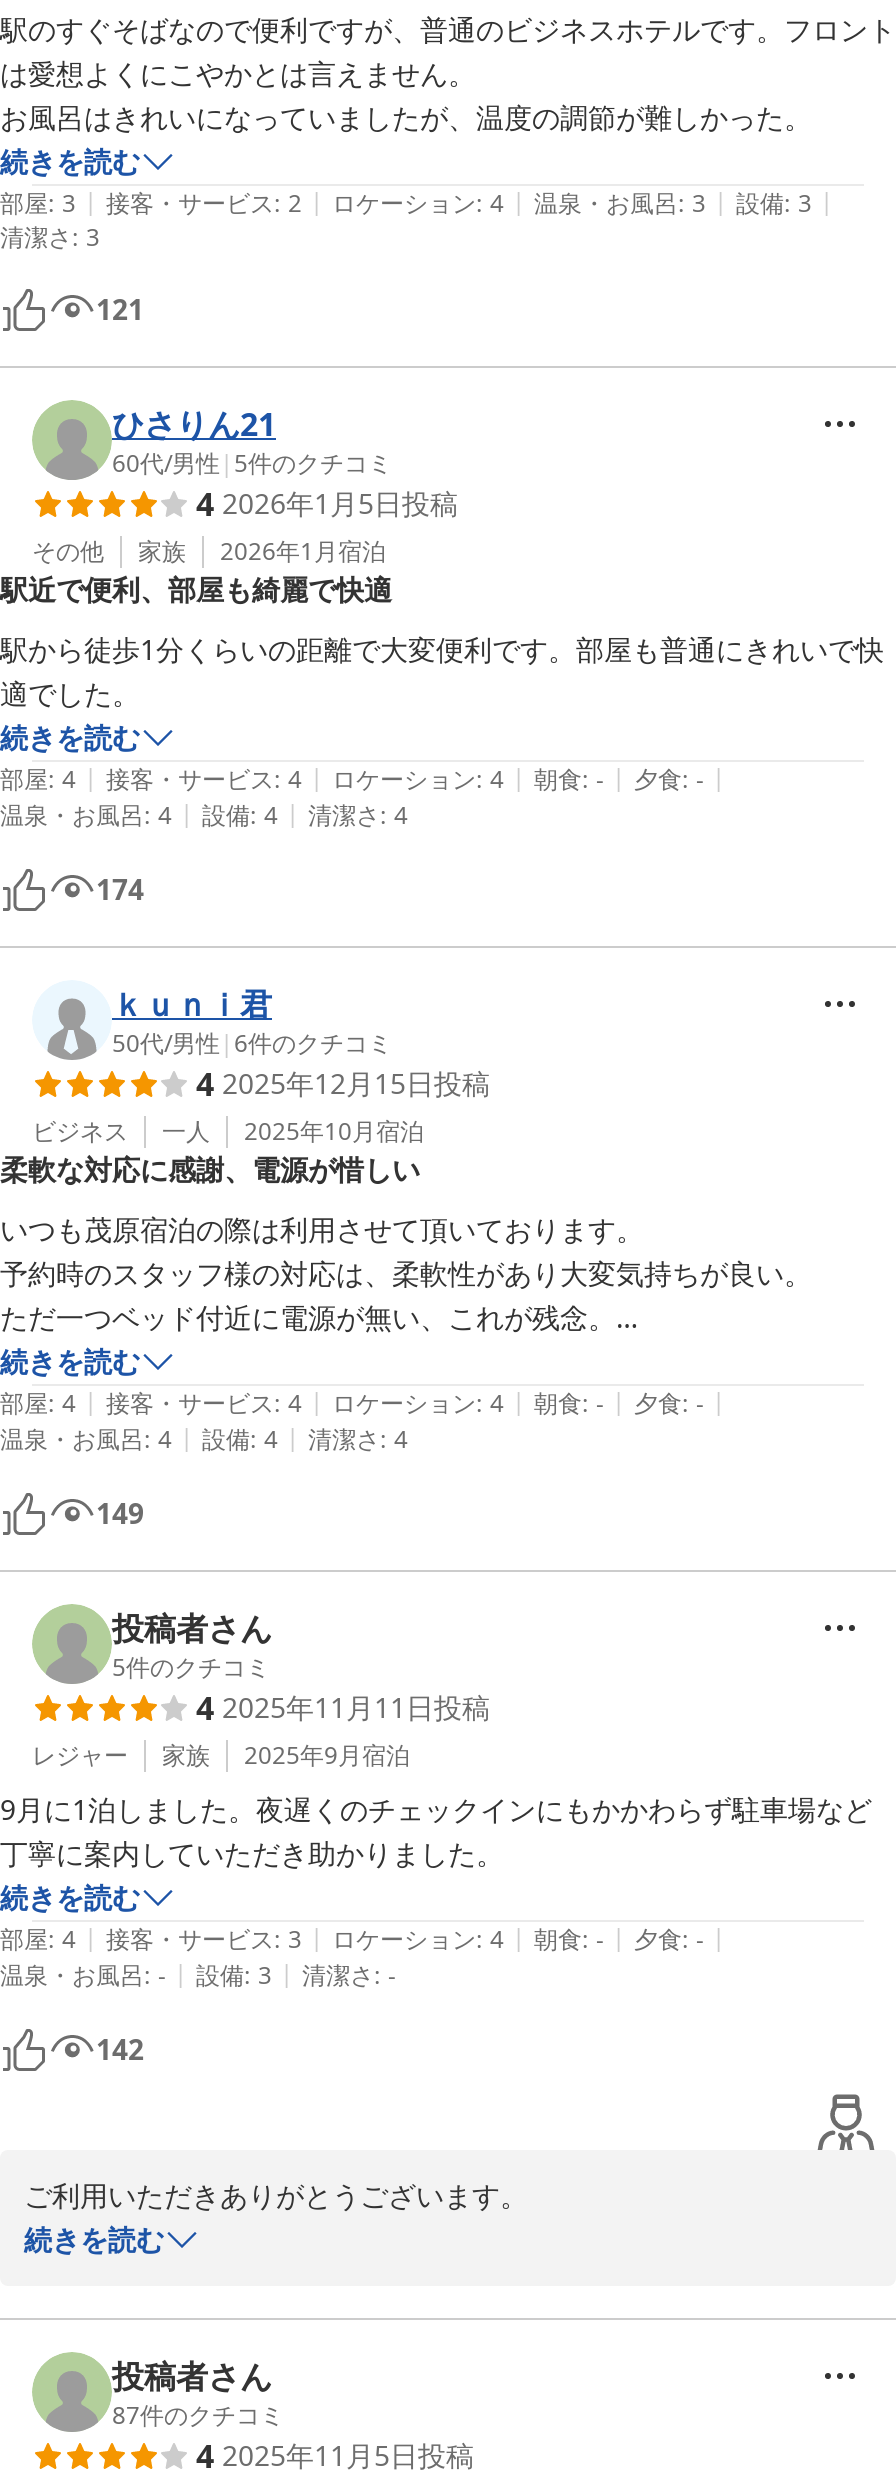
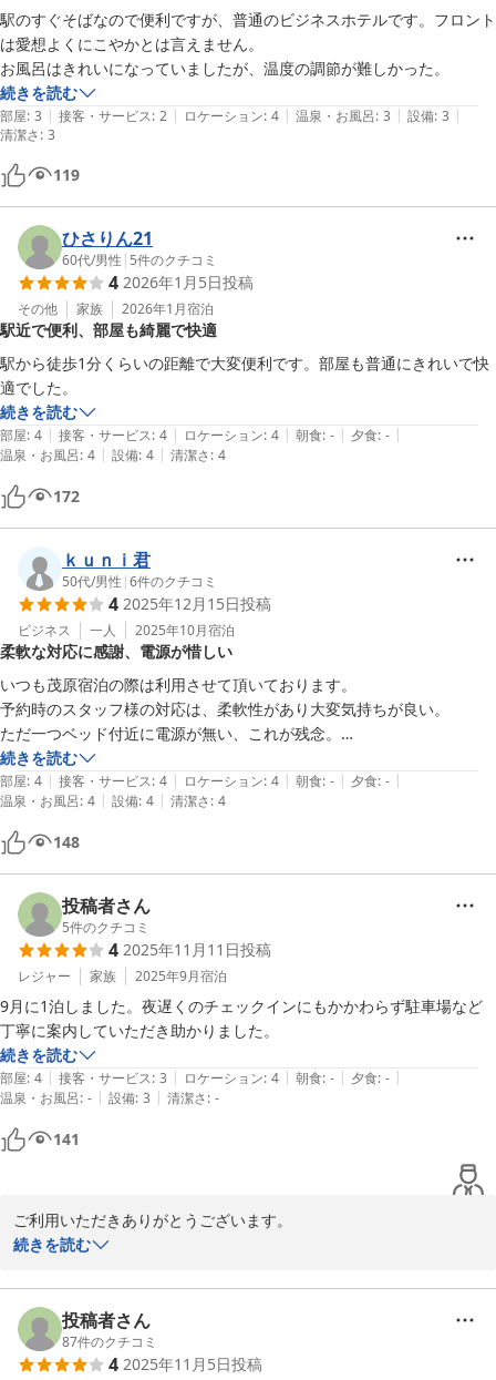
[96,290,144,328] 121 -> [53,164,80,185] 119
[96,870,144,908] 174 -> [53,485,80,507] 172
[96,1494,144,1532] 149 -> [53,831,80,852] 148
[96,2030,144,2068] 142 -> [53,1128,80,1149] 141

